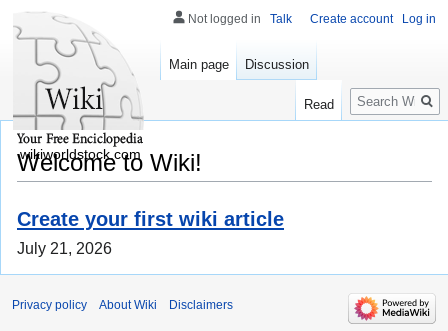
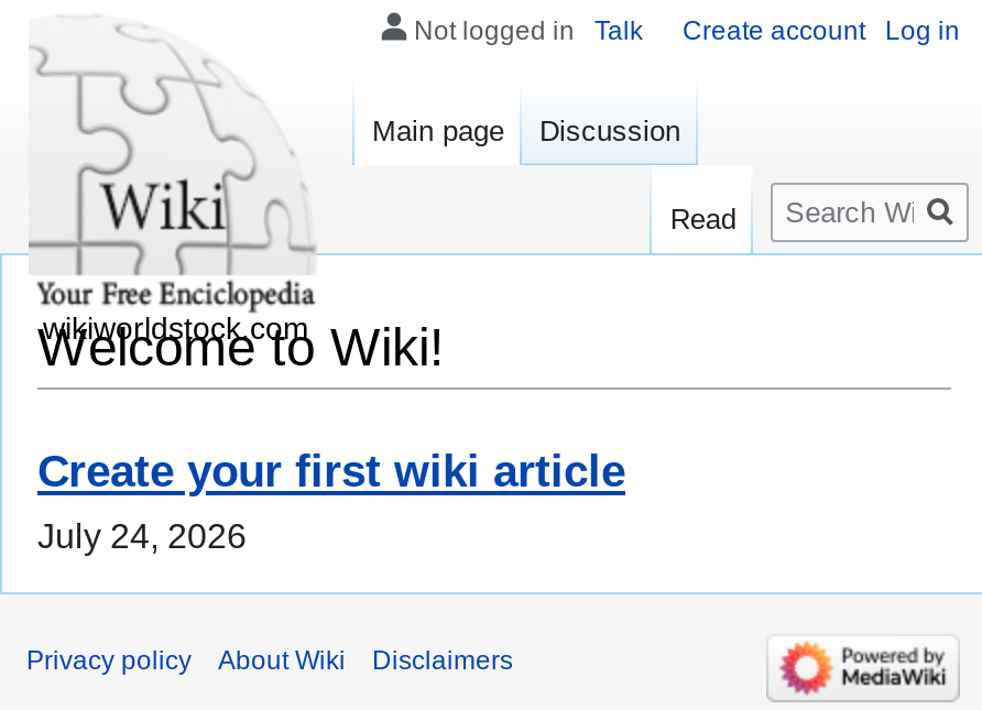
[17,240,112,257] July 21, 2026 -> [37,518,247,555] July 24, 2026

